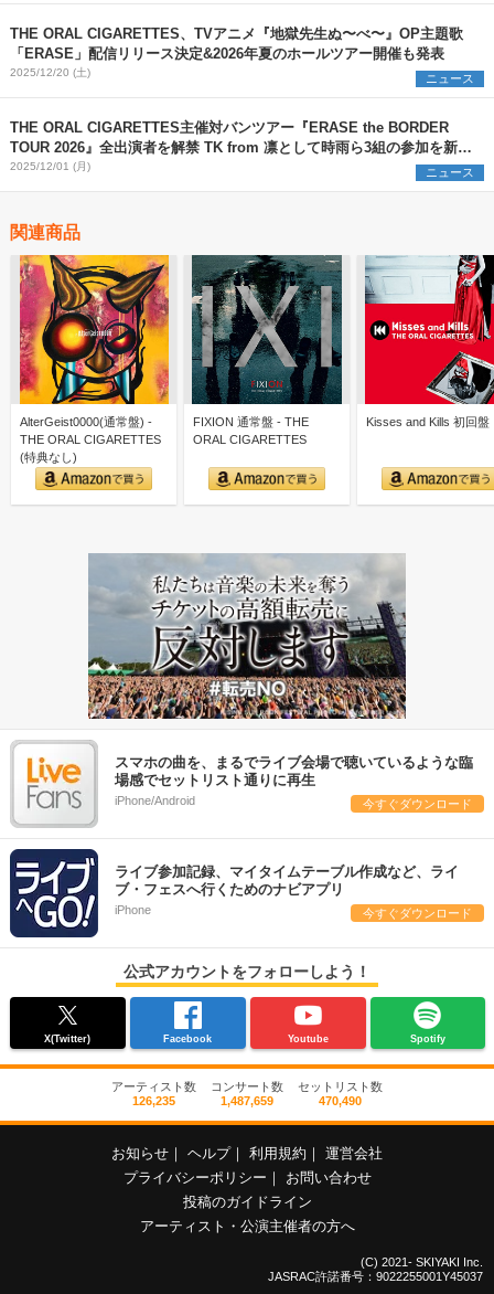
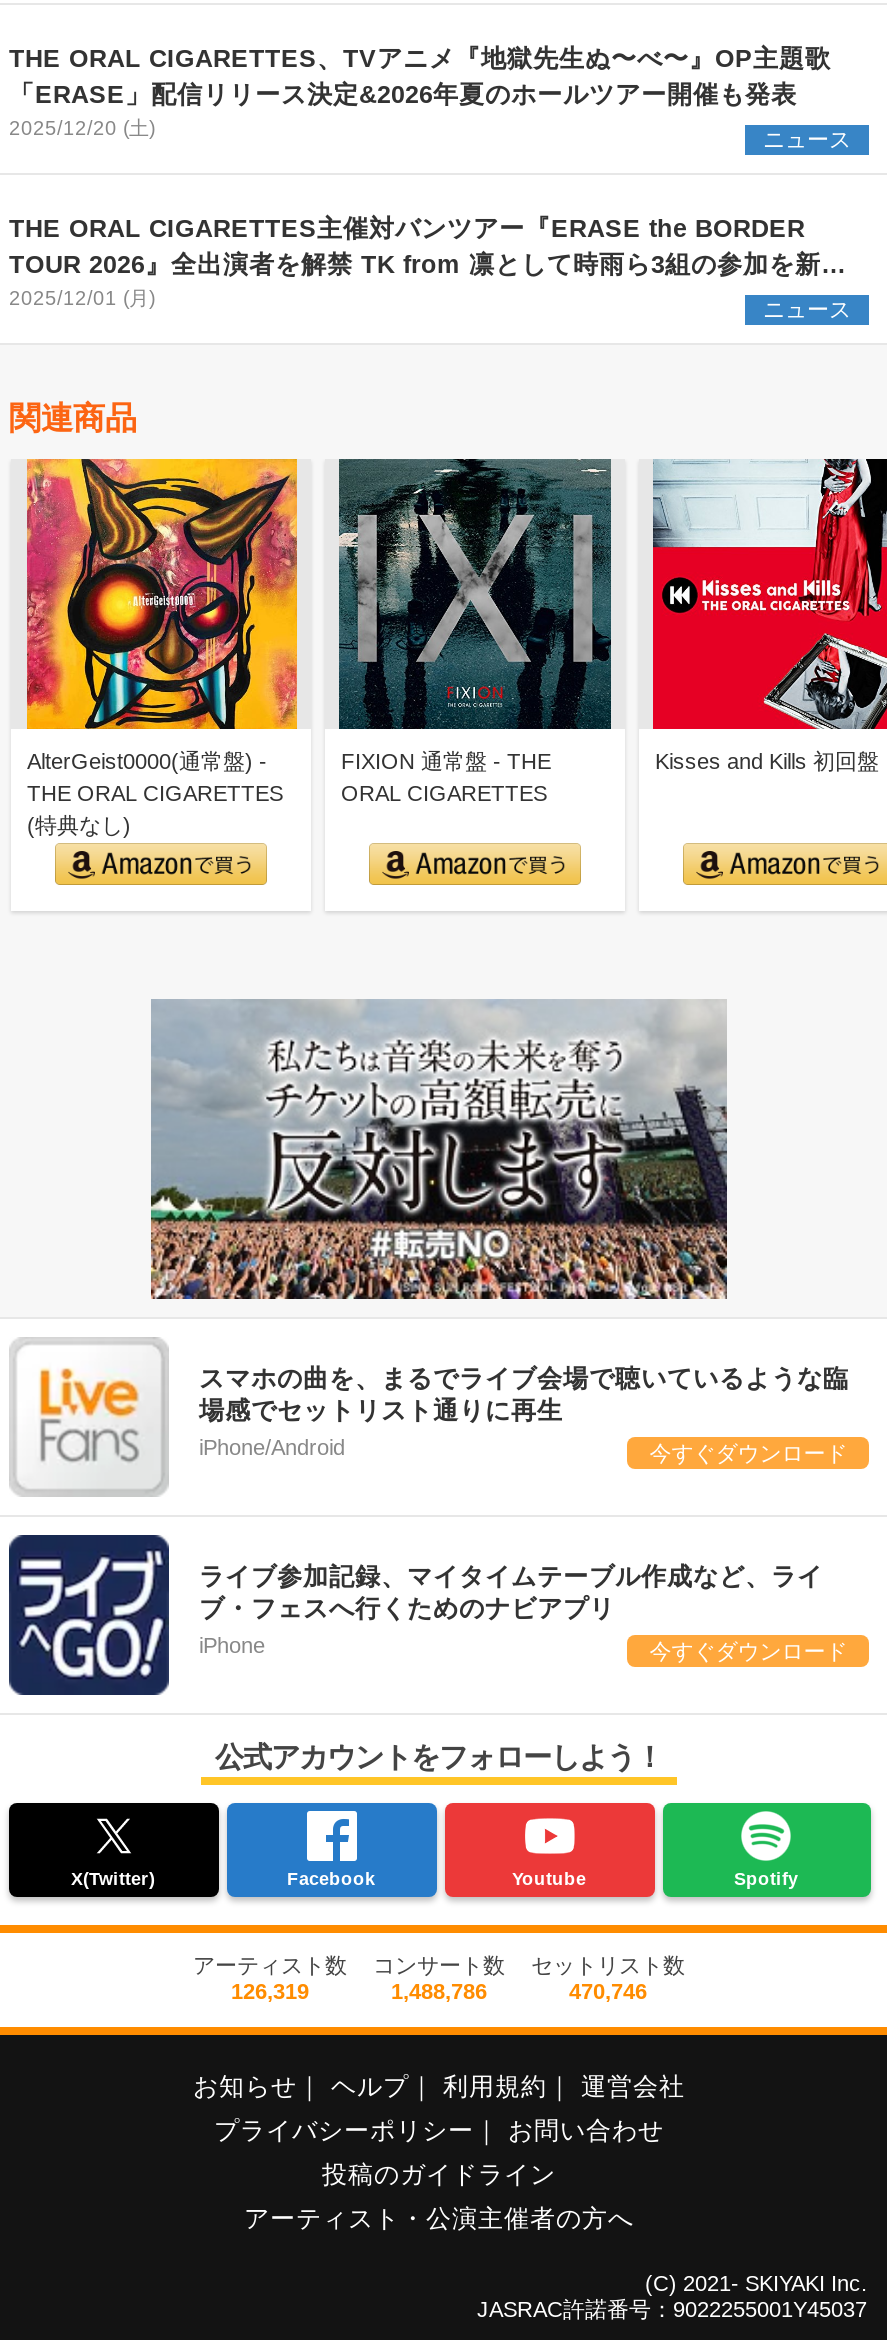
[132,1094,175,1107] 126,235 -> [231,1979,309,2003] 126,319
[221,1094,273,1107] 1,487,659 -> [391,1979,487,2003] 1,488,786
[319,1094,362,1107] 470,490 -> [569,1979,647,2003] 470,746

